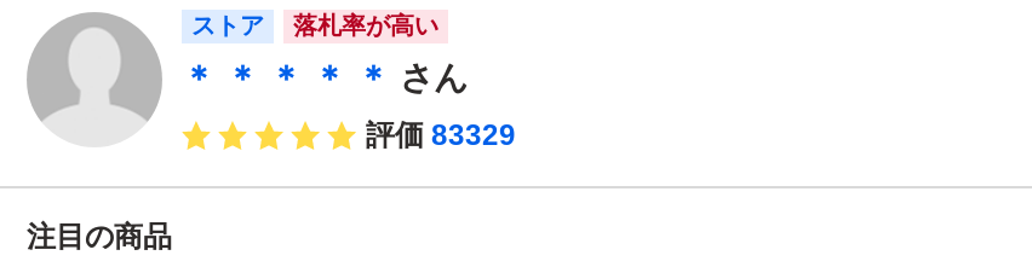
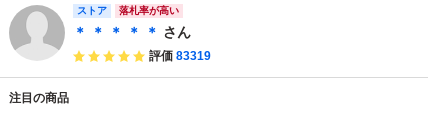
[366,119,516,153] 評価 83329 -> [149,49,211,63] 評価 83319

